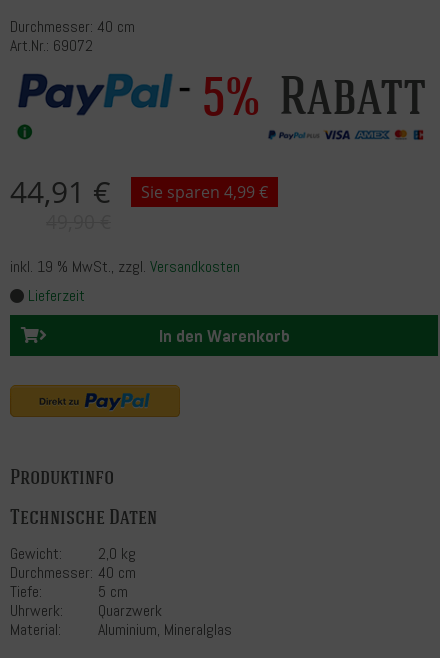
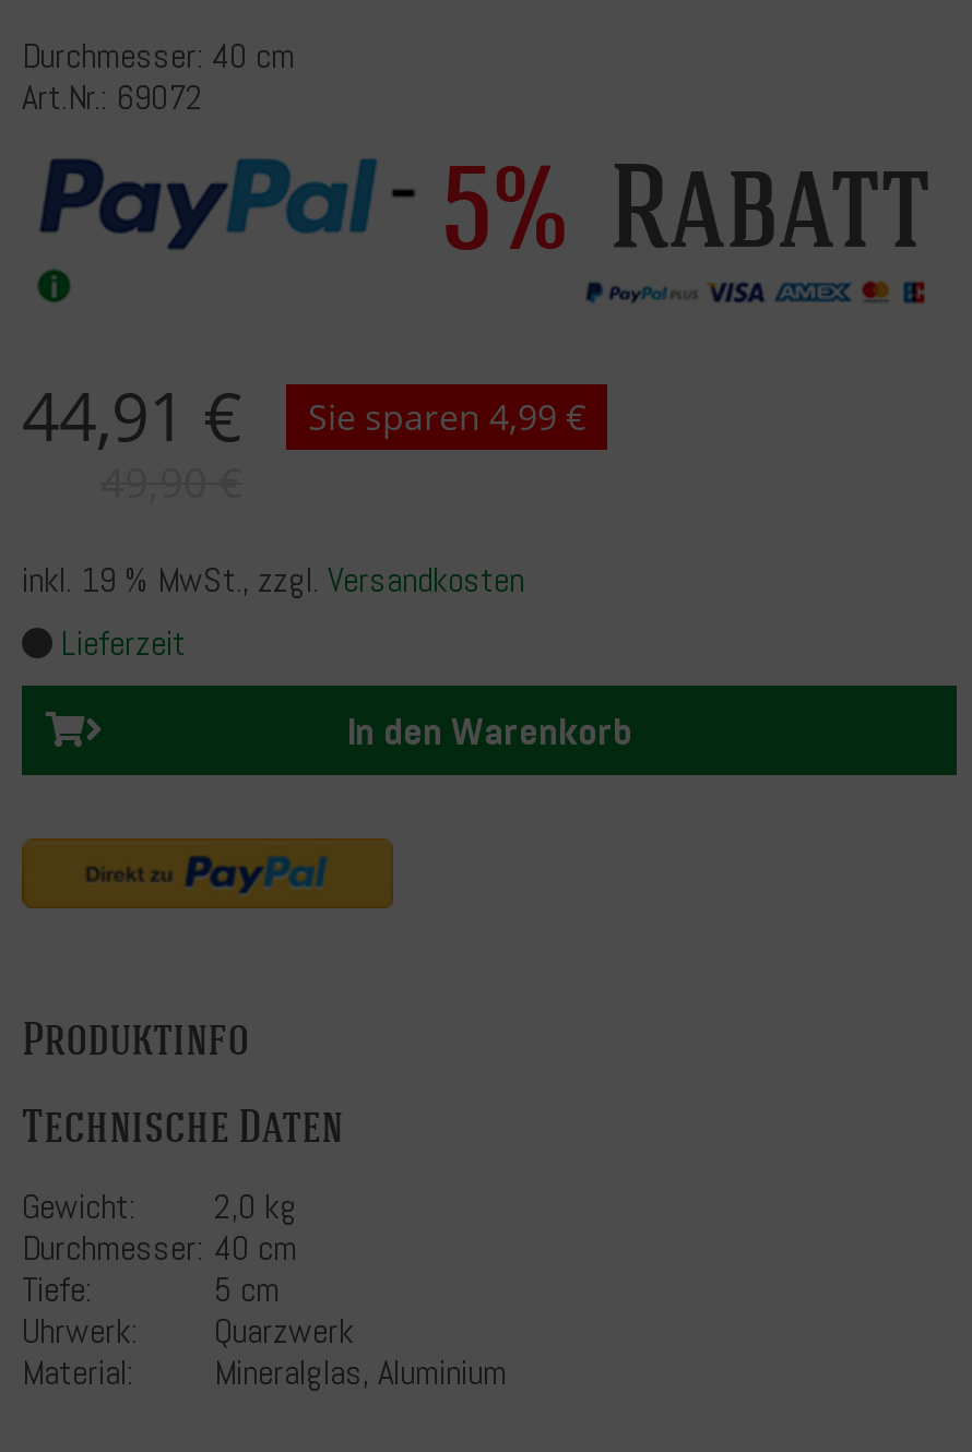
[98,620,232,639] Aluminium, Mineralglas -> [214,1352,507,1393] Mineralglas, Aluminium

